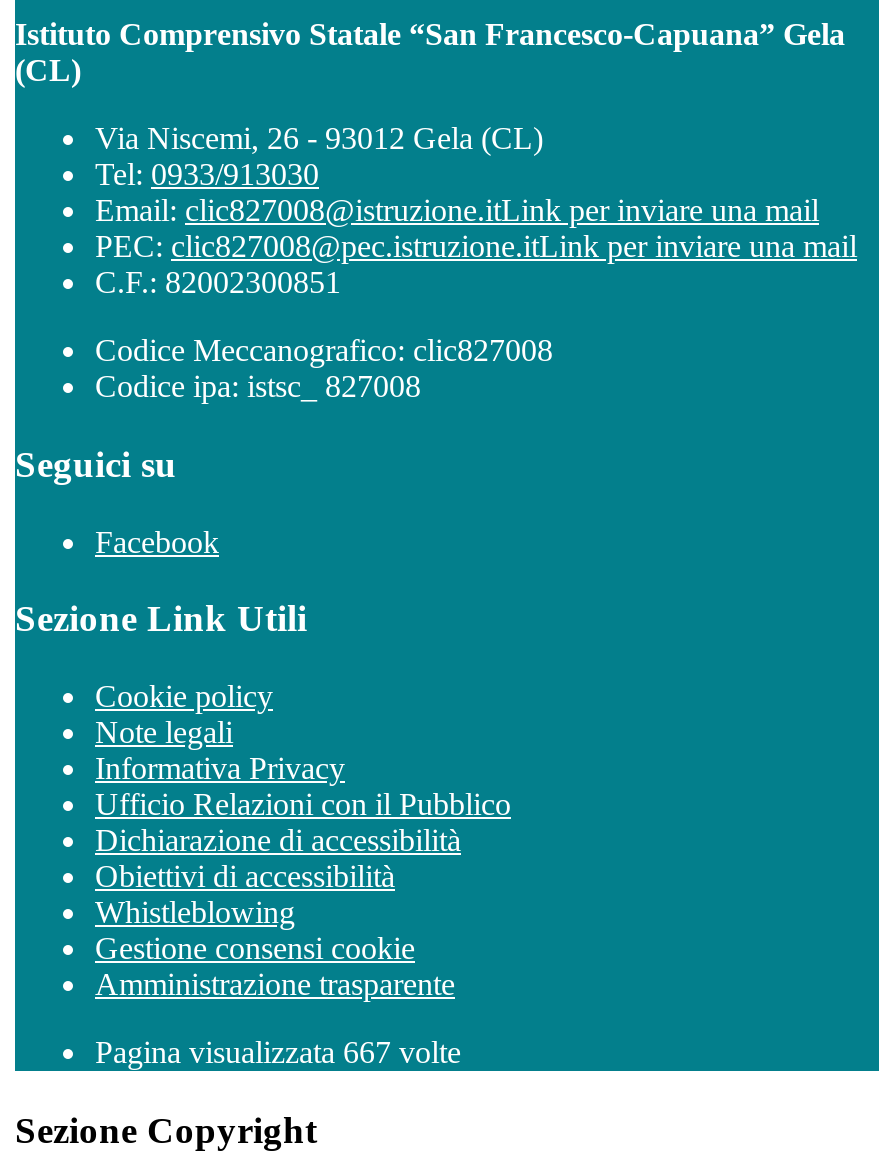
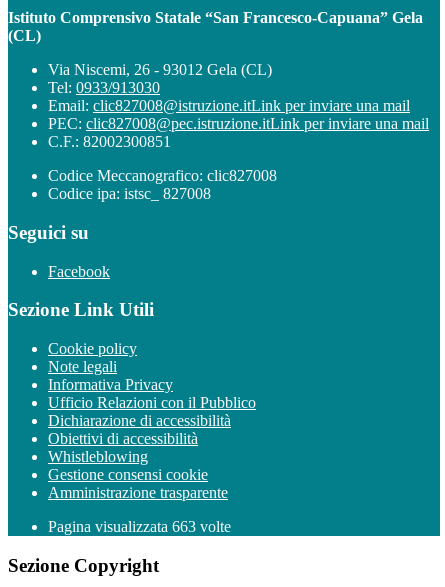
[95,1035,461,1069] Pagina visualizzata 667 volte -> [48,518,231,535] Pagina visualizzata 663 volte

